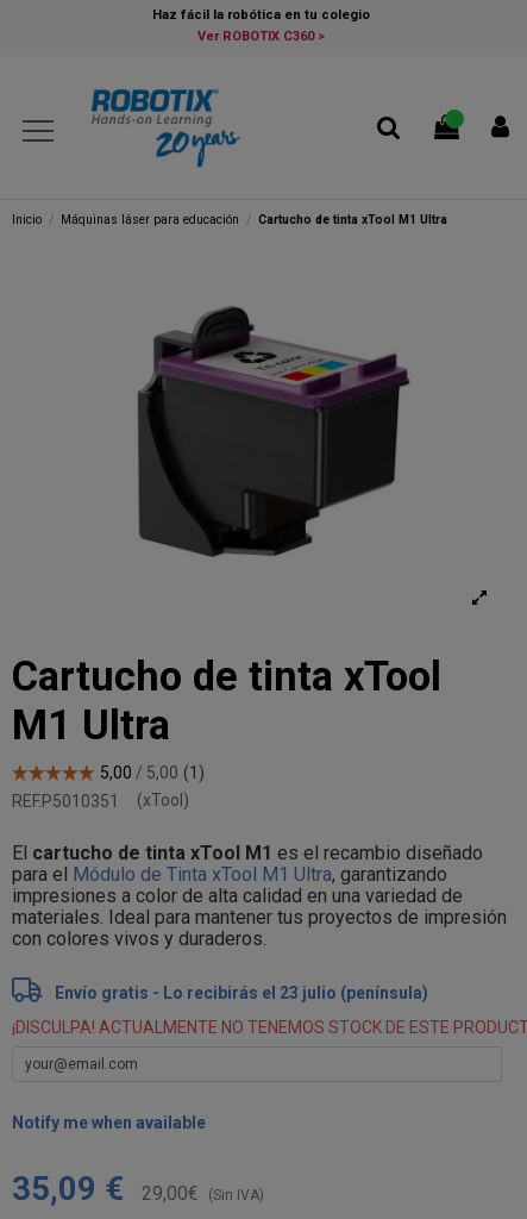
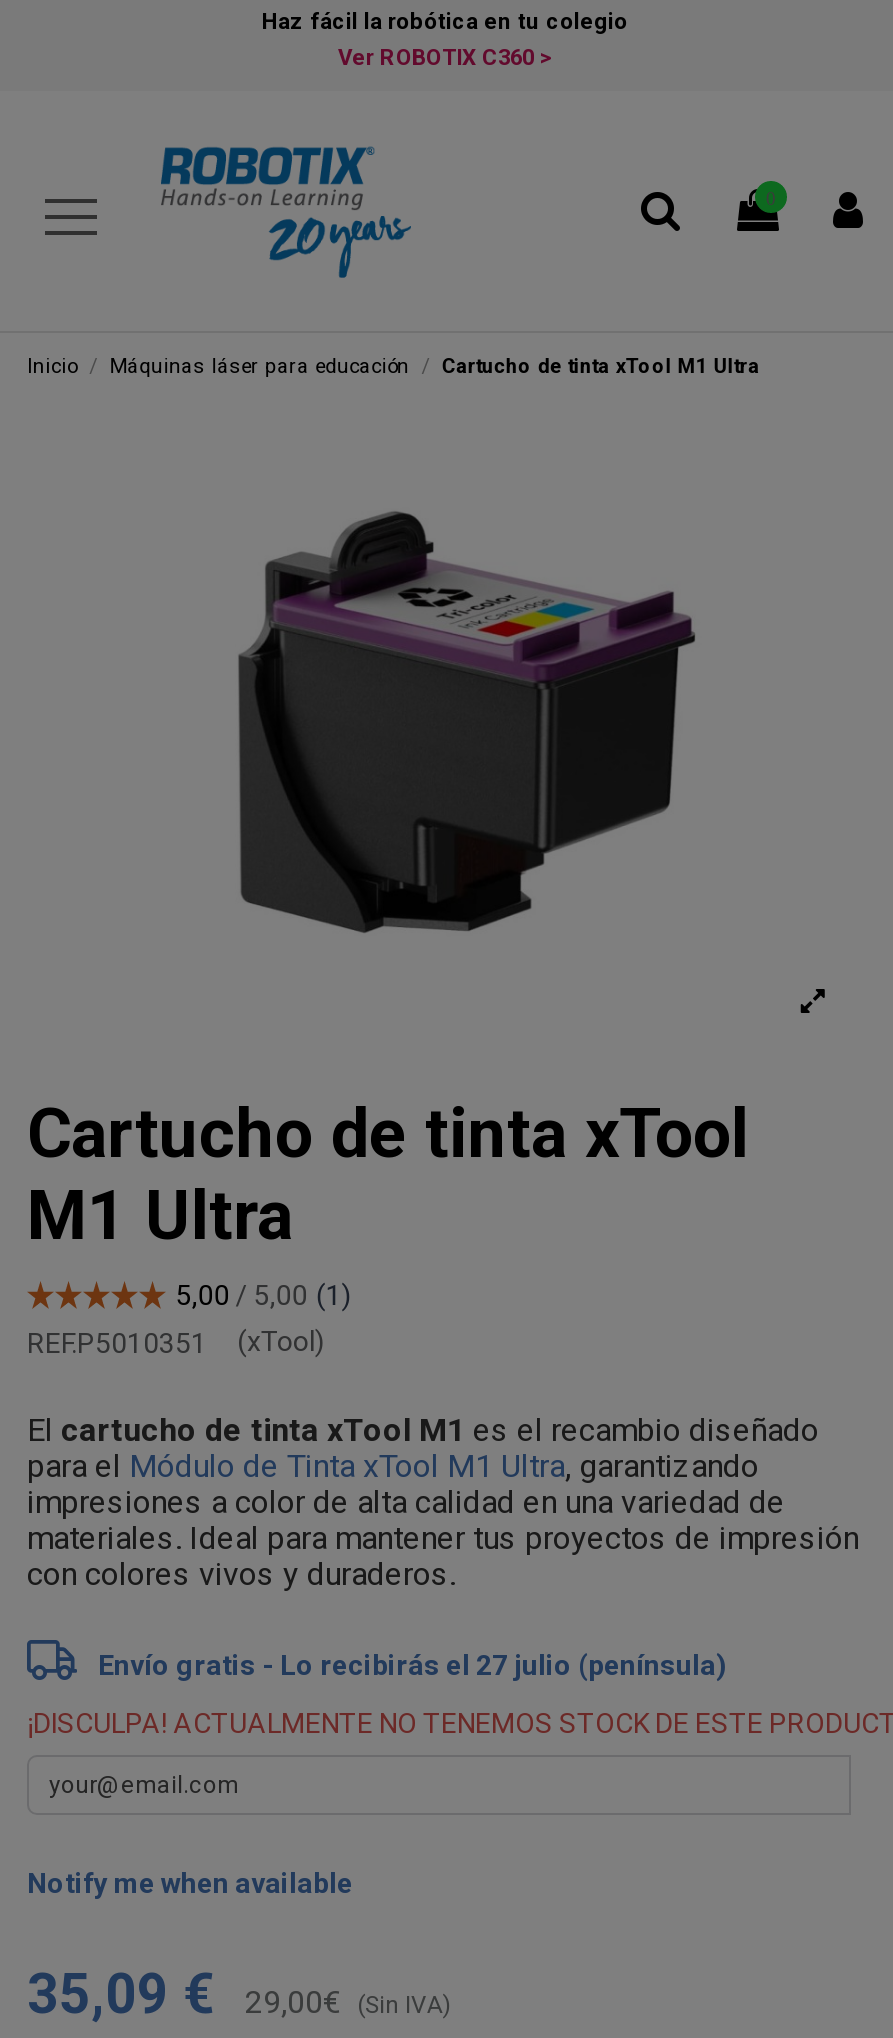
[54,983,428,1002] Envío gratis - Lo recibirás el 23 julio (península) -> [98,1649,726,1681] Envío gratis - Lo recibirás el 27 julio (península)

